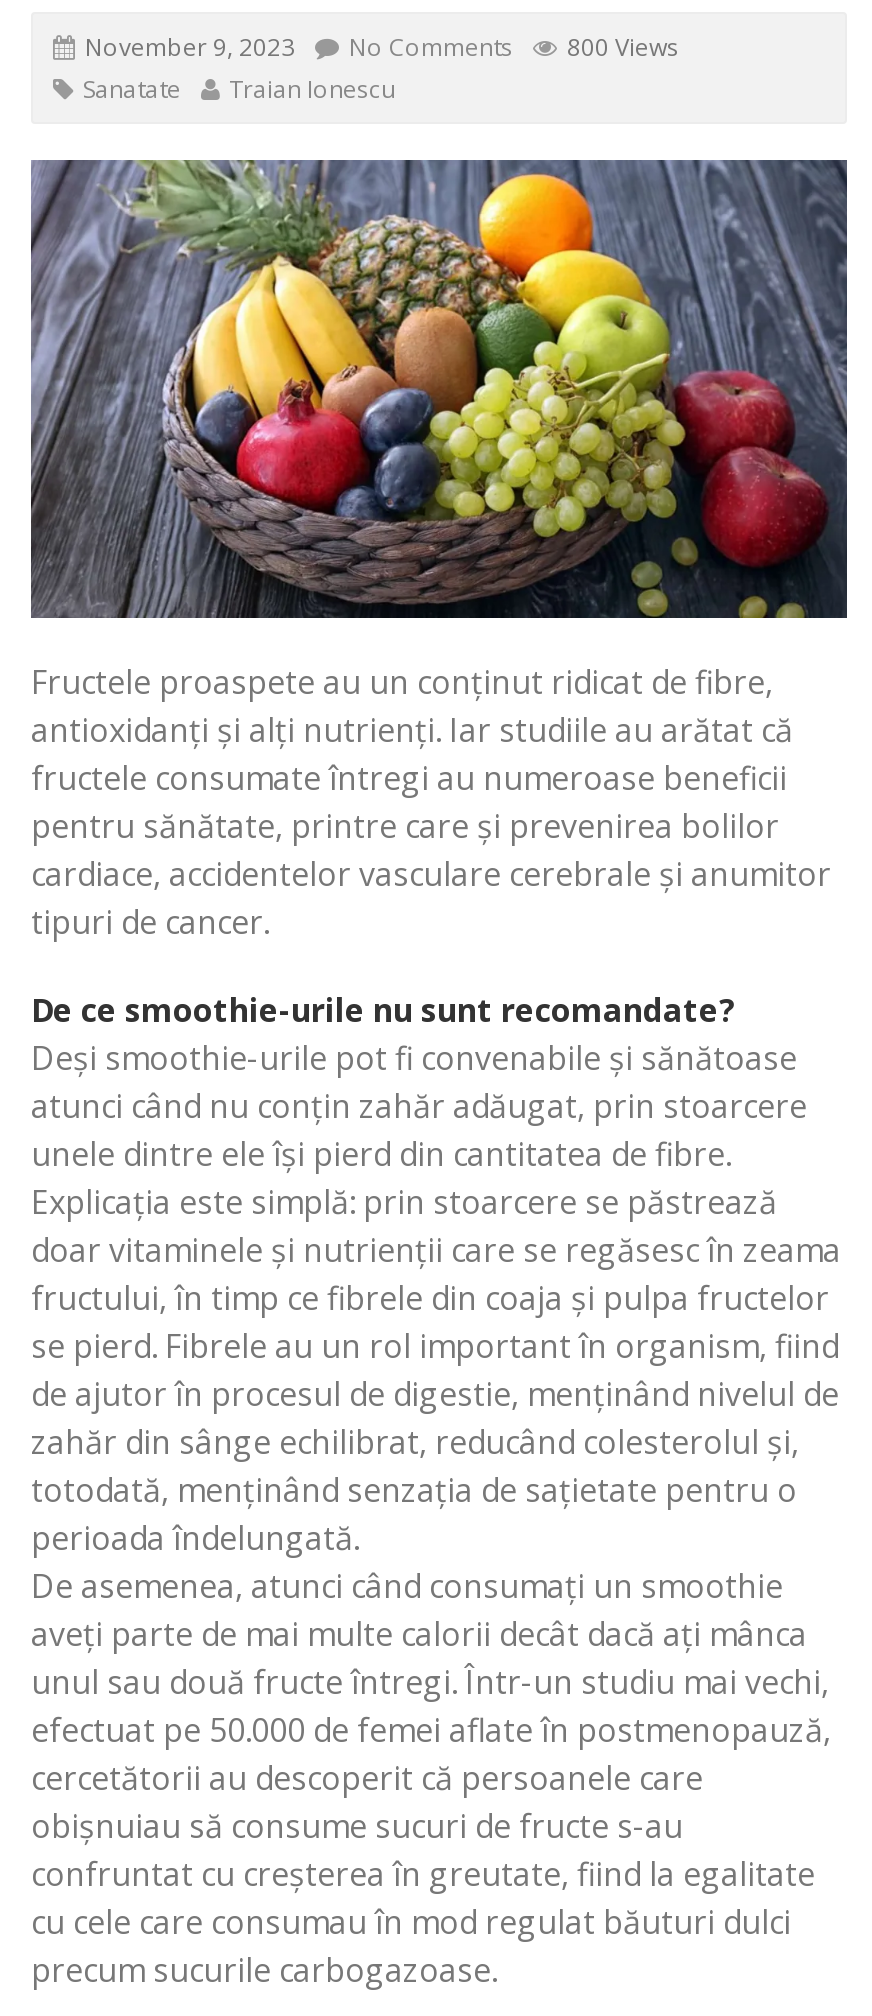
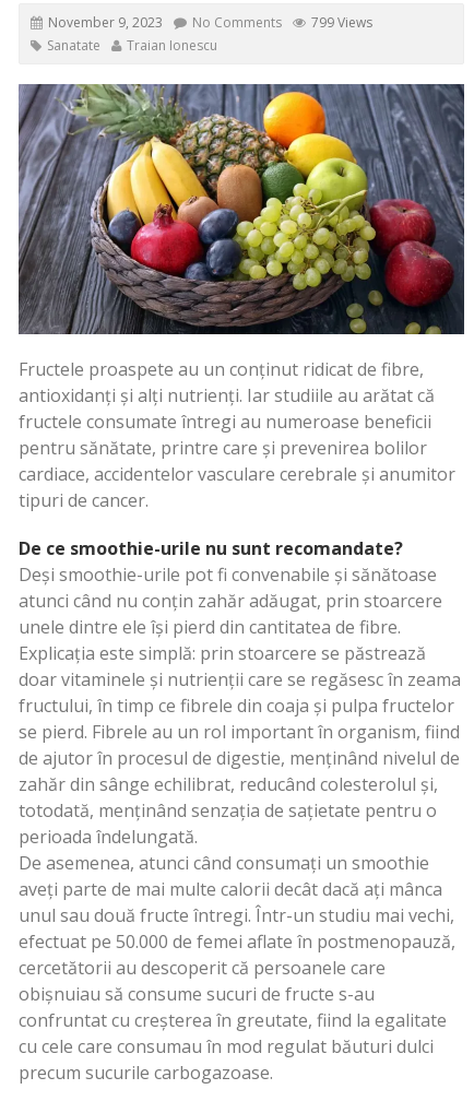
[85,29,679,63] November 9, 2023 No Comments 800 Views -> [48,13,372,31] November 9, 2023 No Comments 799 Views

